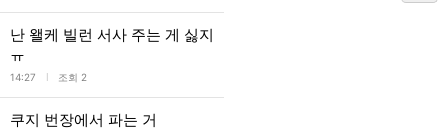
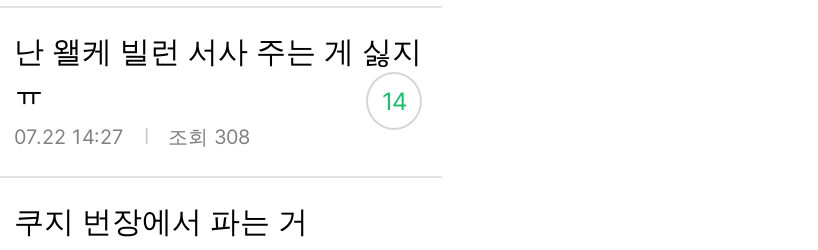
[10,71,87,83] 14:27 | 조회 2 -> [14,86,406,148] 14 | 07.22 14:27 | 조회 308

